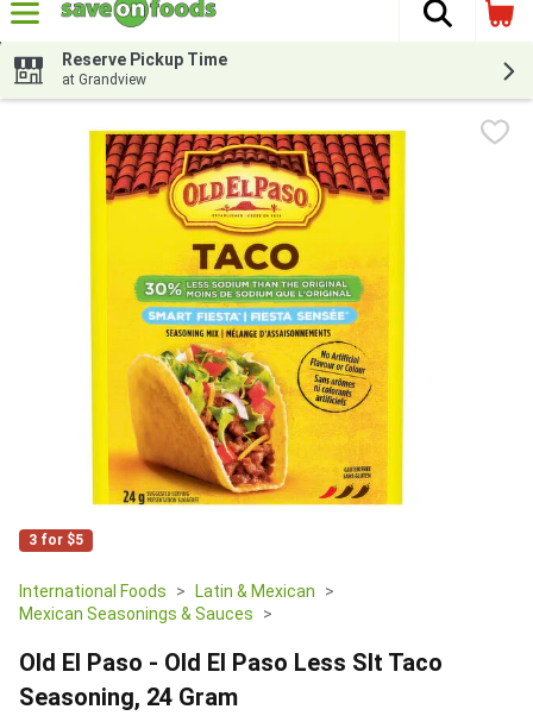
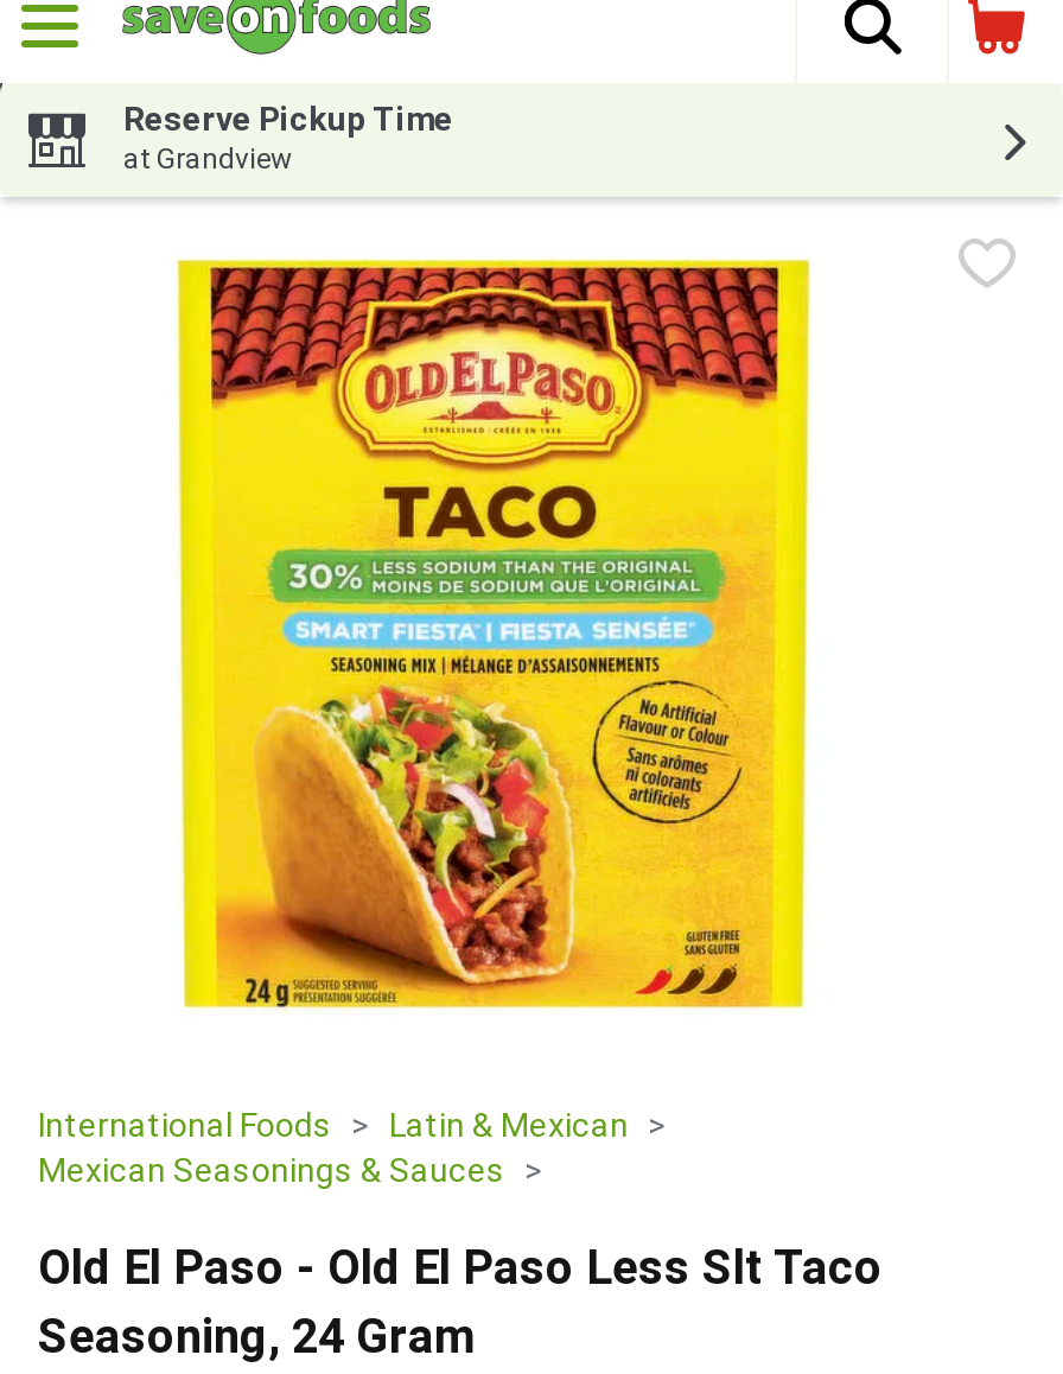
[29,532,83,548] 3 for $5 -> none

